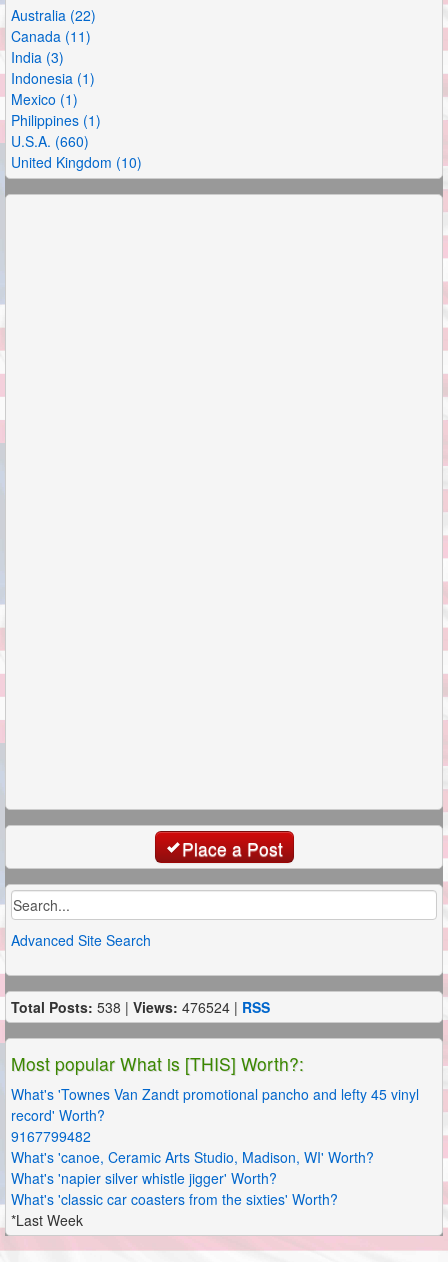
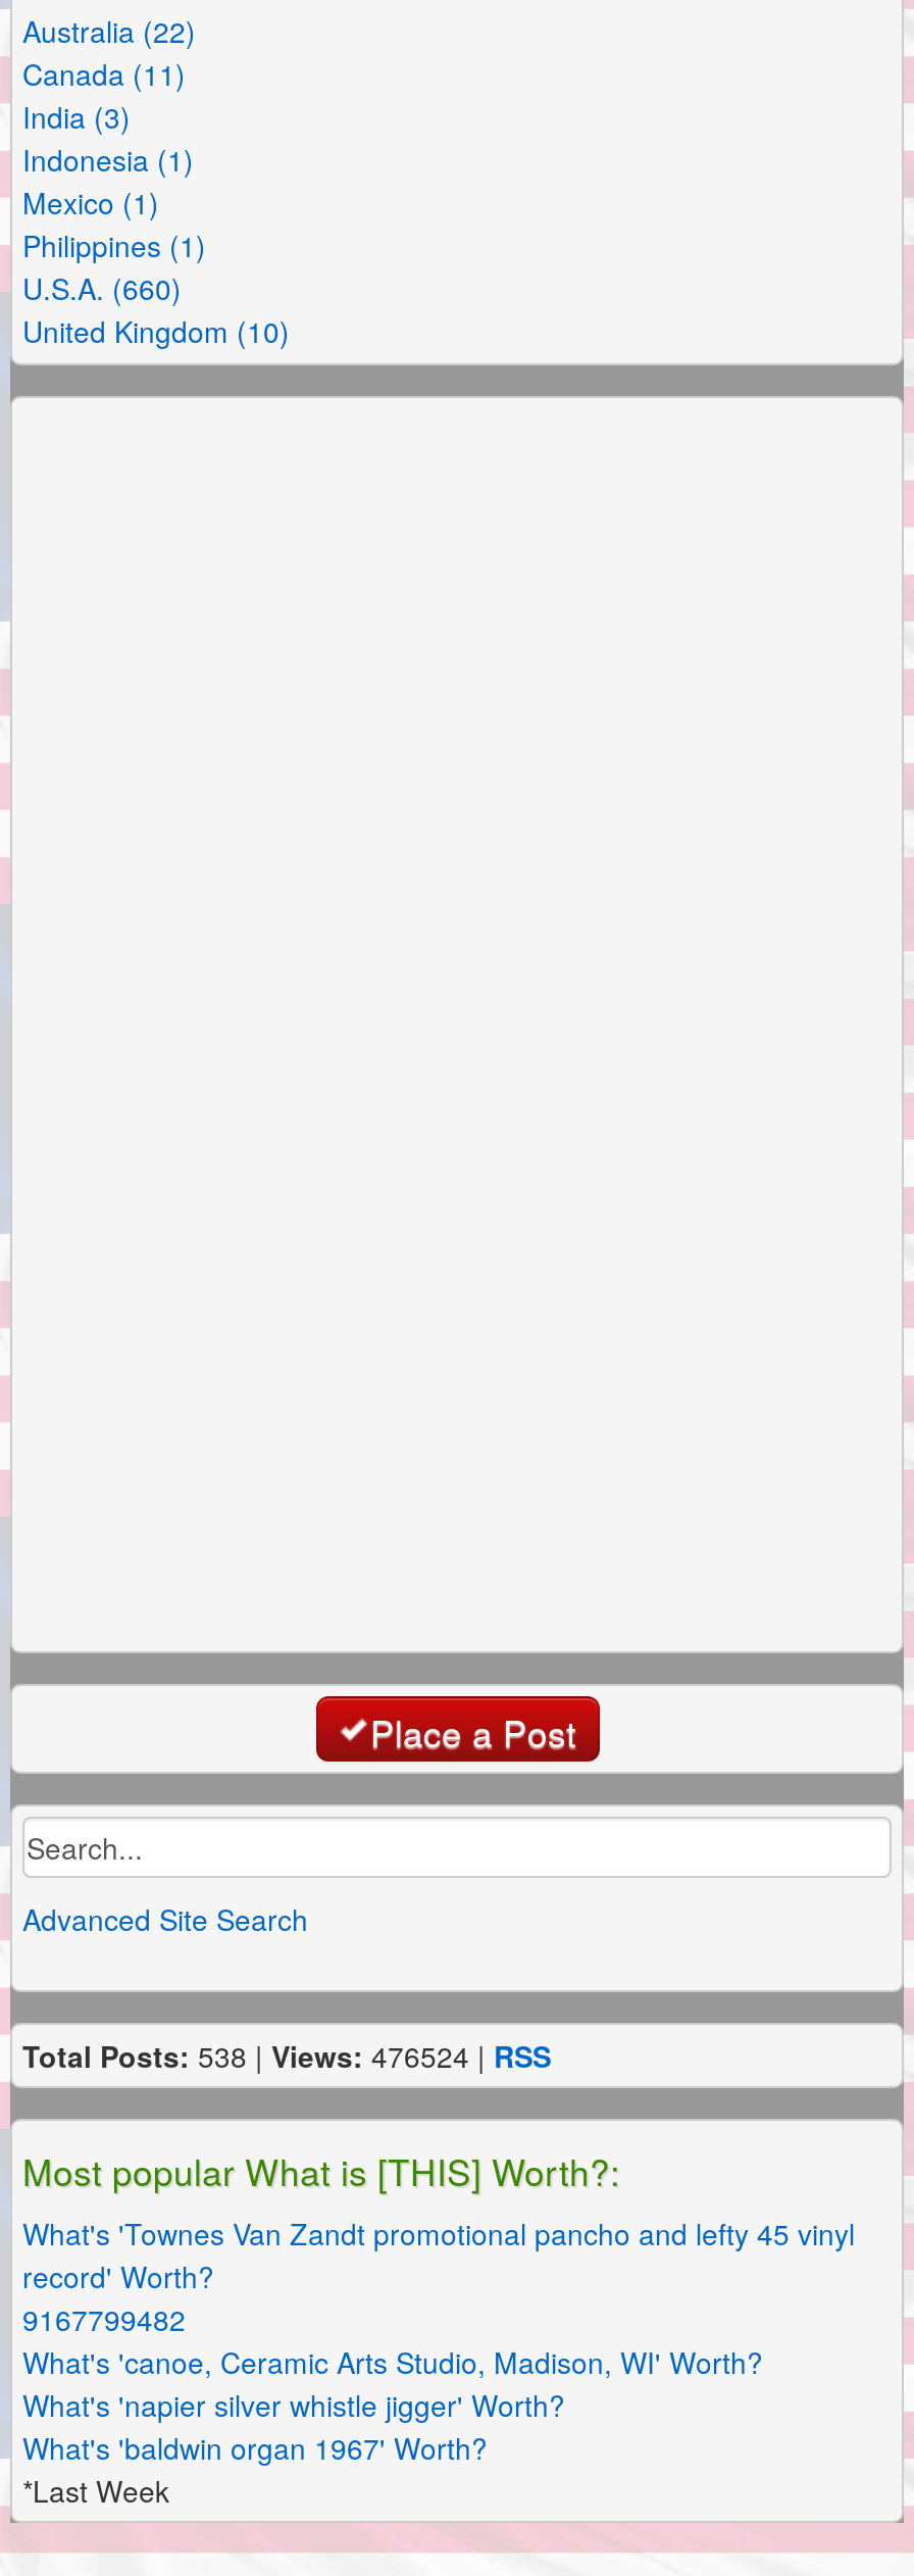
[11,1188,338,1208] What's 'classic car coasters from the sixties' Worth? -> [22,2426,488,2467] What's 'baldwin organ 1967' Worth?

